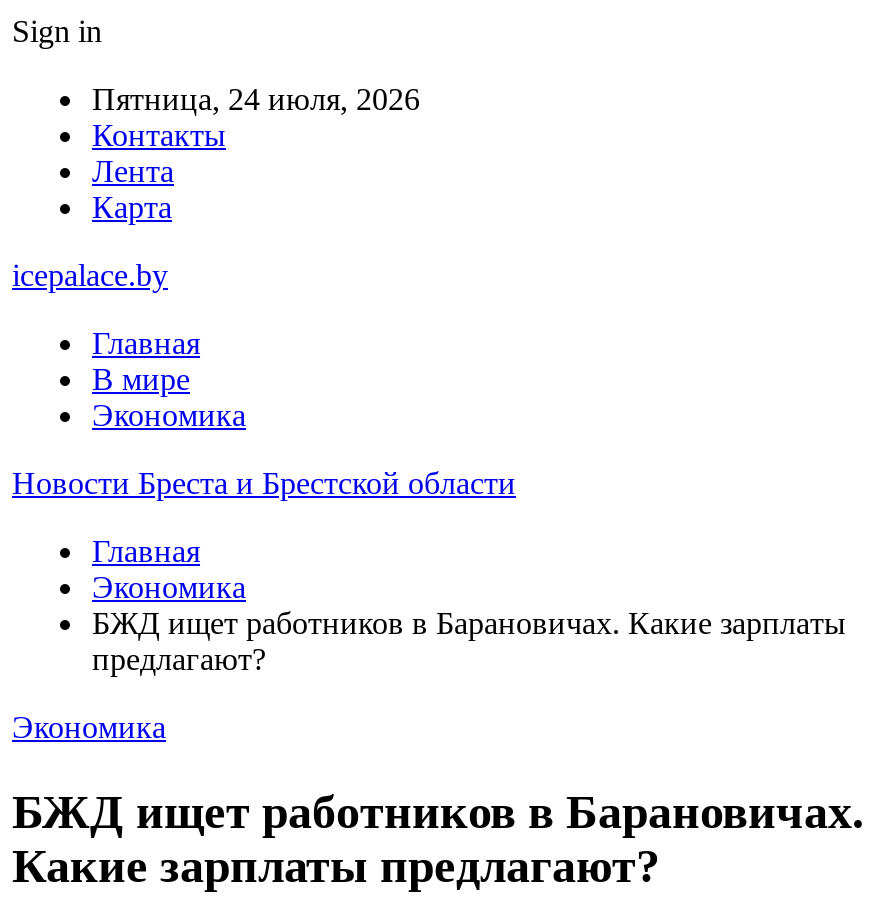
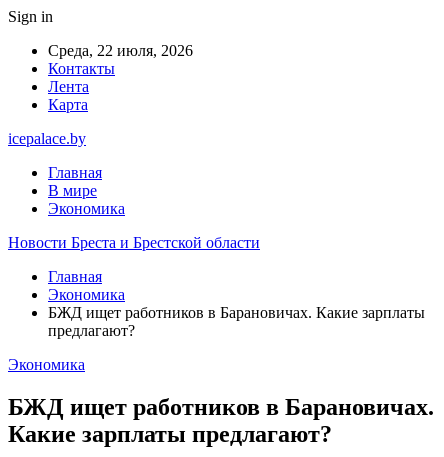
[92,82,420,116] Пятница, 24 июля, 2026 -> [48,42,193,59] Среда, 22 июля, 2026

